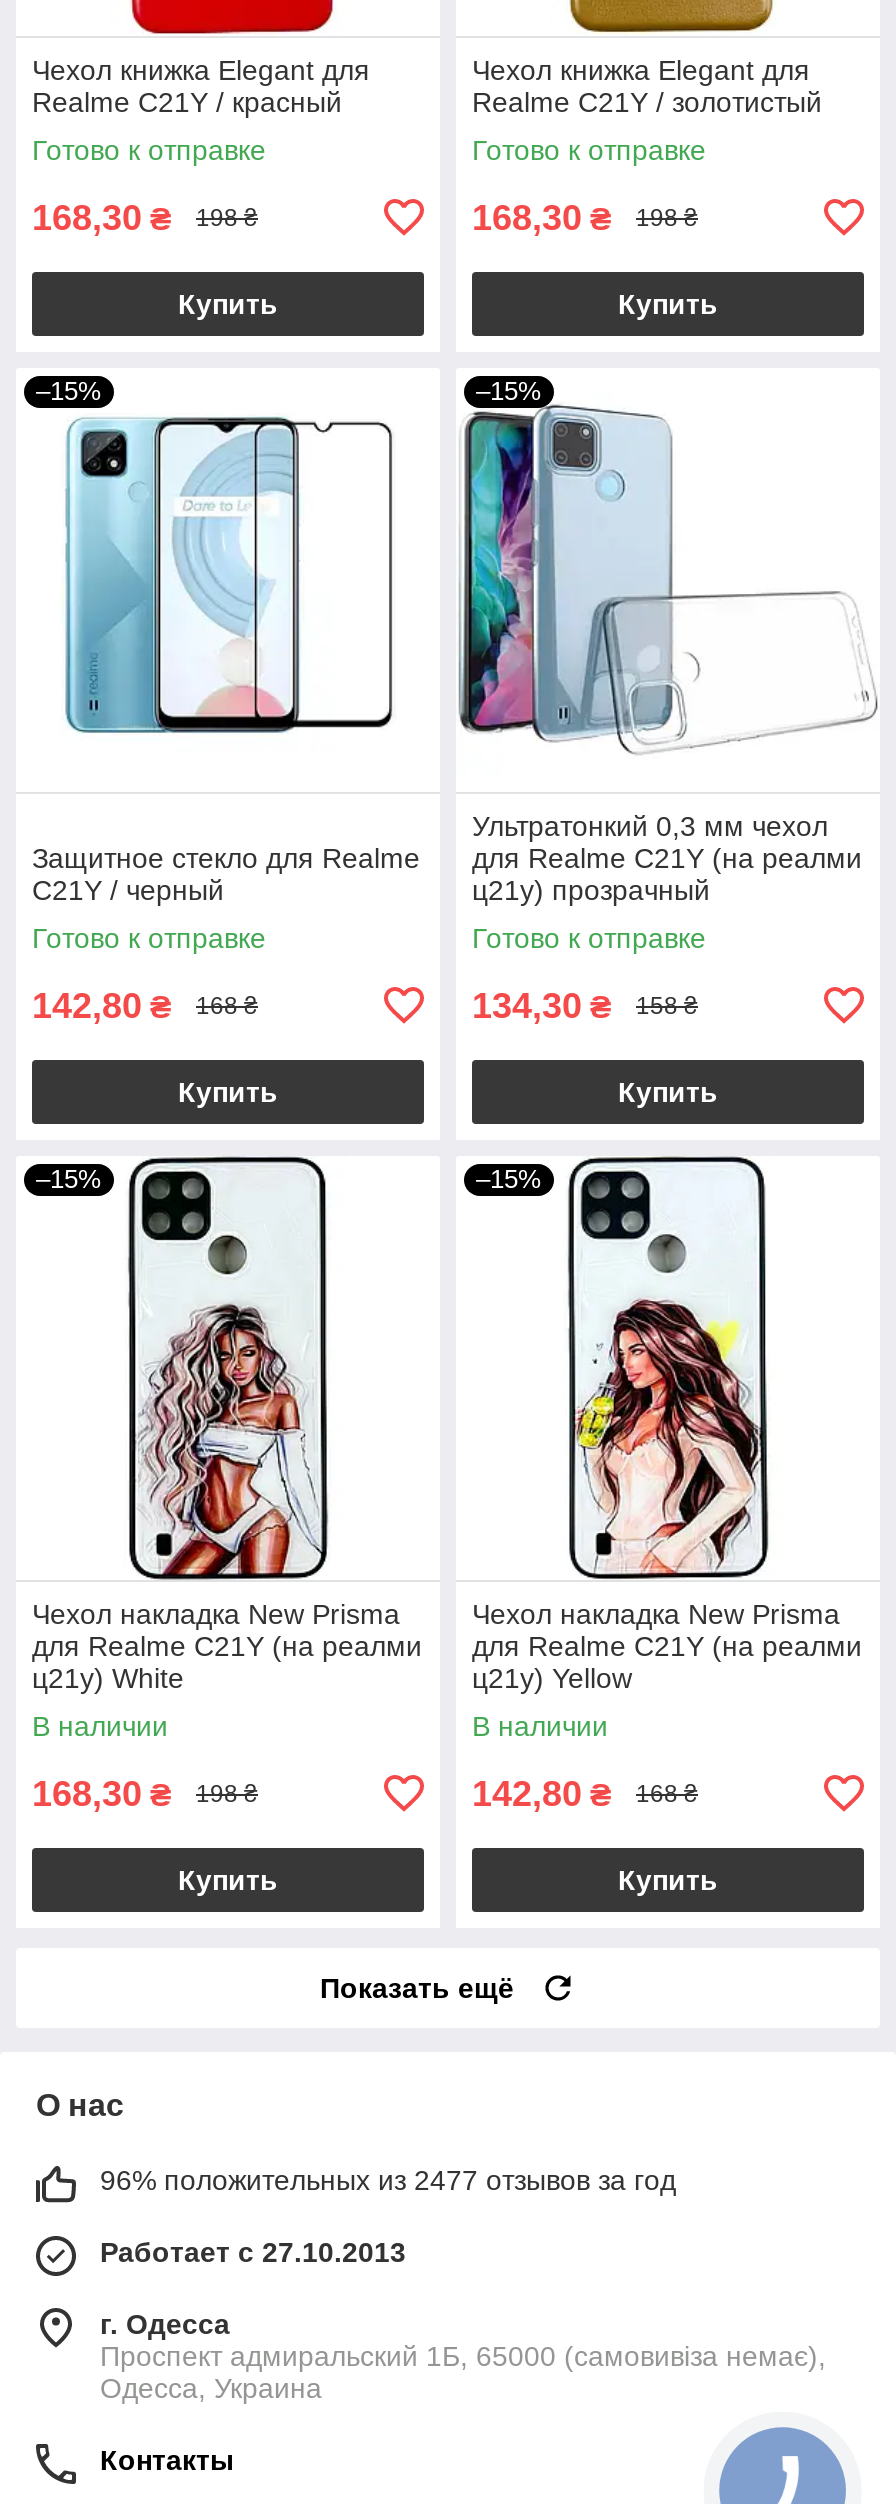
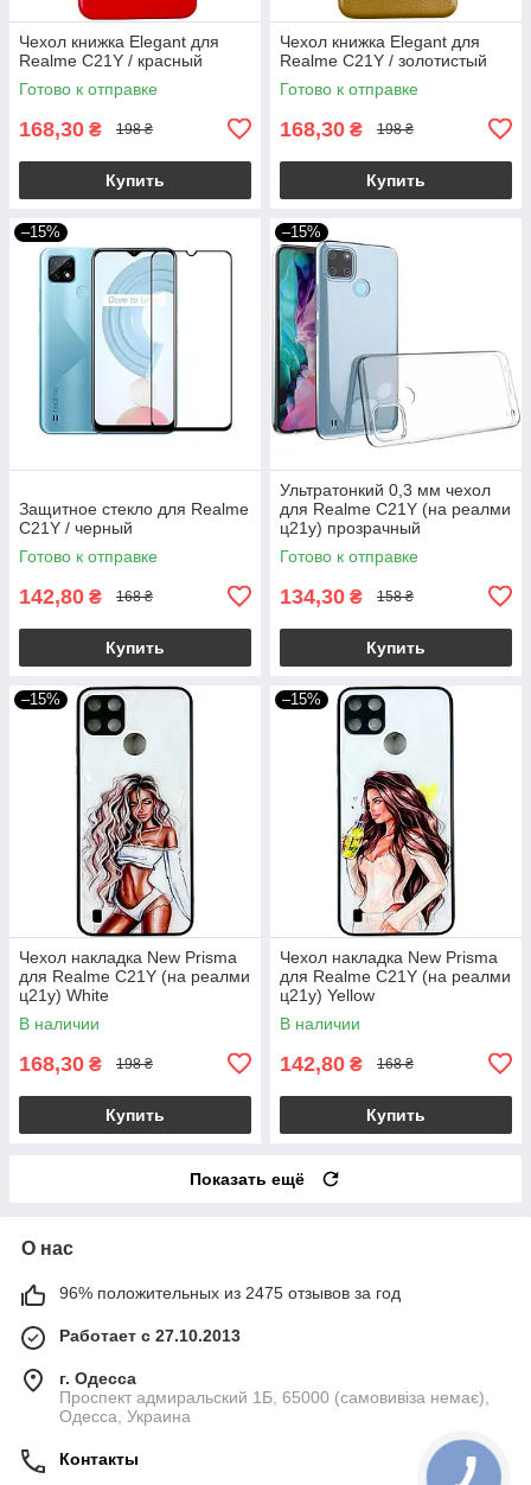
[100,2164,676,2196] 96% положительных из 2477 отзывов за год -> [59,1283,401,1302] 96% положительных из 2475 отзывов за год

